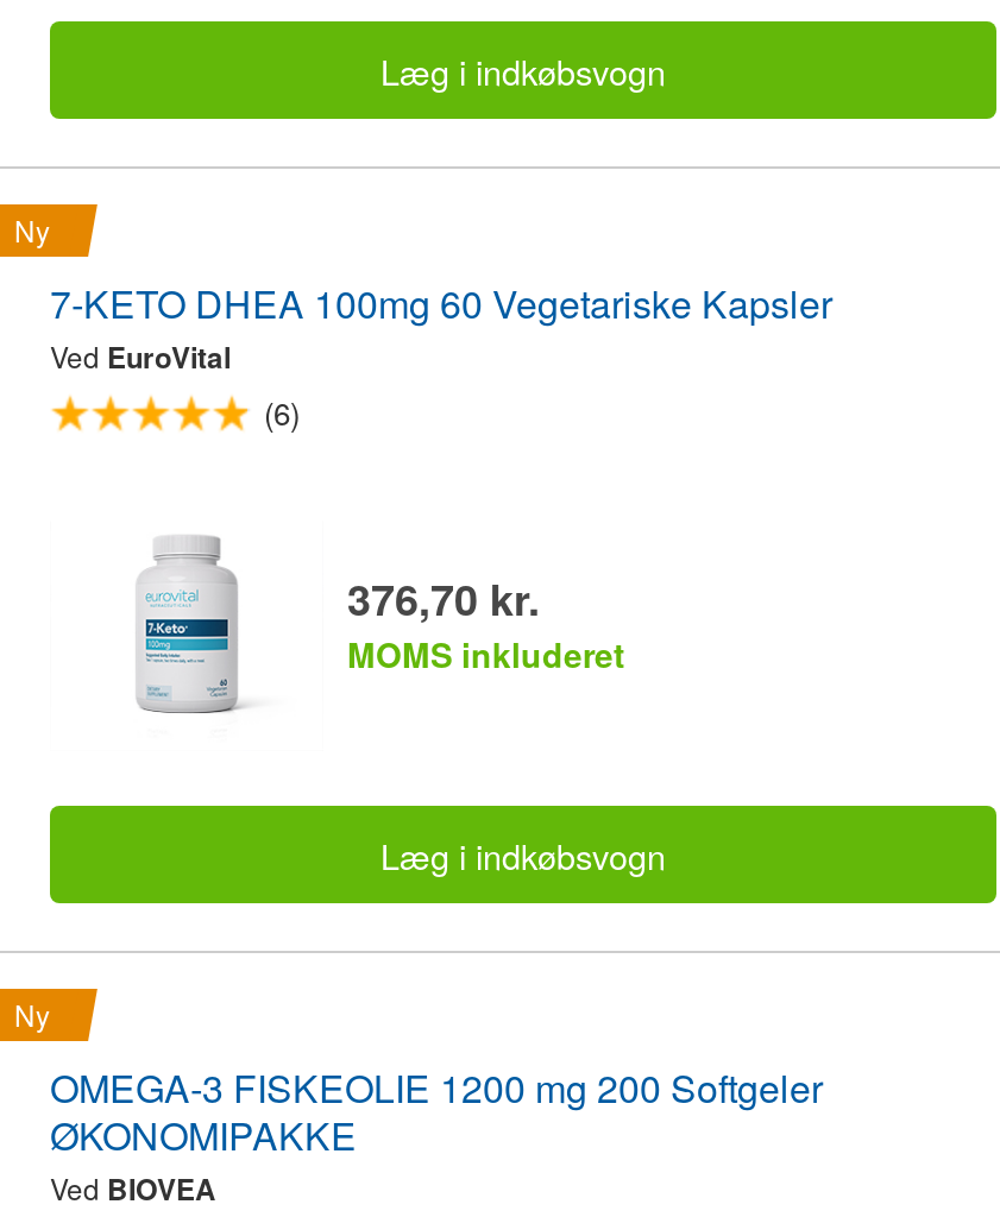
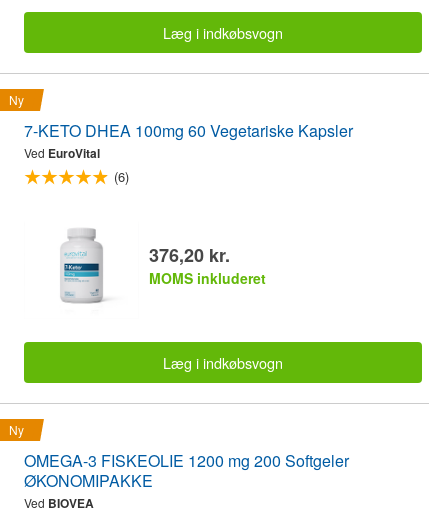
[347,568,540,630] 376,70 kr. -> [149,242,230,268] 376,20 kr.

